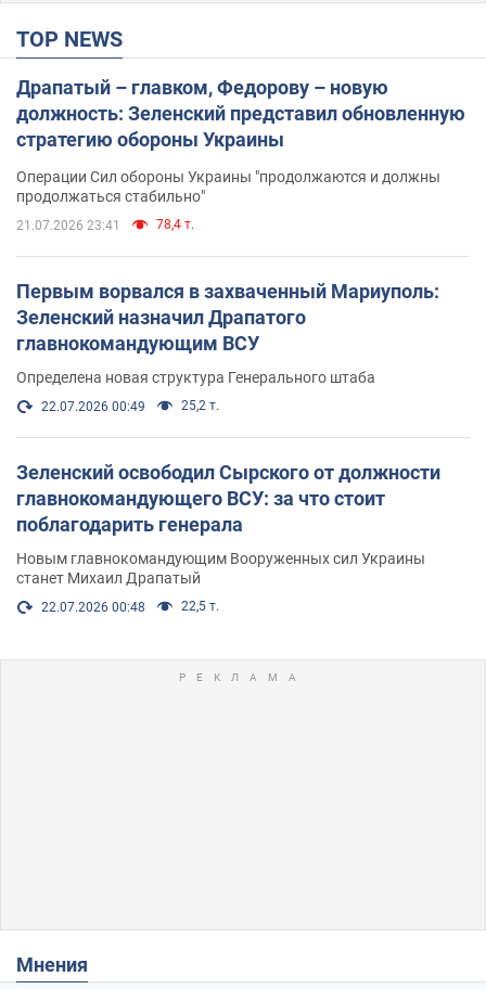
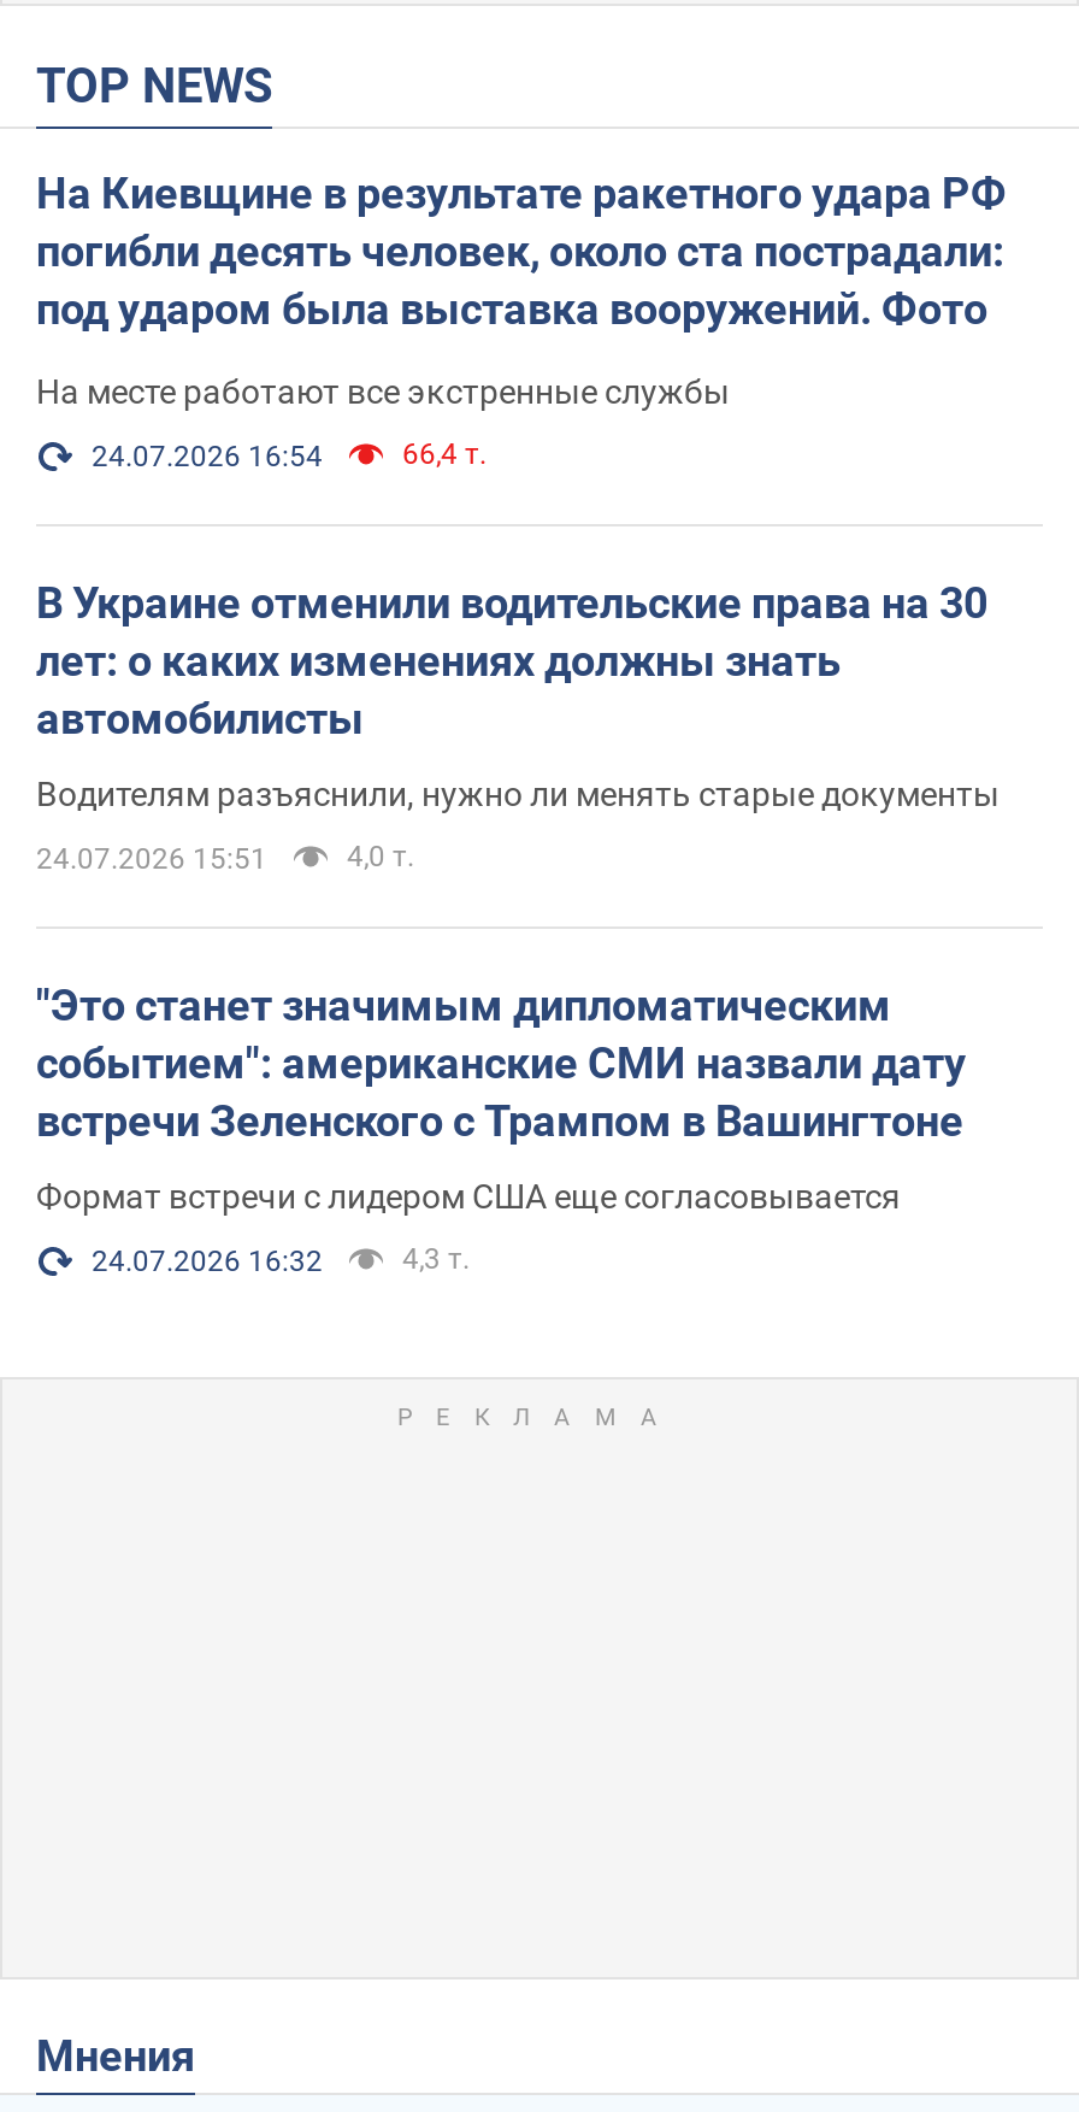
[16,76,465,151] Драпатый – главком, Федорову – новую | должность: Зеленский представил обновленную | стратегию обороны Украины -> [36,168,1007,334] На Киевщине в результате ракетного удара РФ | погибли десять человек, около ста пострадали: | под ударом была выставка вооружений. Фото
[16,168,440,205] Операции Сил обороны Украины "продолжаются и должны | продолжаться стабильно" -> [36,373,730,411] На месте работают все экстренные службы
[16,217,194,233] 21.07.2026 23:41 | 78,4 т. -> [92,438,487,474] 24.07.2026 16:54 | 66,4 т.
[16,280,439,355] Первым ворвался в захваченный Мариуполь: | Зеленский назначил Драпатого | главнокомандующим ВСУ -> [36,578,987,744] В Украине отменили водительские права на 30 | лет: о каких изменениях должны знать | автомобилисты
[16,369,375,386] Определена новая структура Генерального штаба -> [36,775,1000,814] Водителям разъяснили, нужно ли менять старые документы
[41,398,219,414] 22.07.2026 00:49 | 25,2 т. -> [36,840,414,876] 24.07.2026 15:51 | 4,0 т.
[16,461,440,536] Зеленский освободил Сырского от должности | главнокомандующего ВСУ: за что стоит | поблагодарить генерала -> [36,980,966,1146] "Это станет значимым дипломатическим | событием": американские СМИ назвали дату | встречи Зеленского с Трампом в Вашингтоне
[16,550,425,587] Новым главнокомандующим Вооруженных сил Украины | станет Михаил Драпатый -> [36,1178,901,1216] Формат встречи с лидером США еще согласовывается
[41,599,219,615] 22.07.2026 00:48 | 22,5 т. -> [92,1243,470,1279] 24.07.2026 16:32 | 4,3 т.

